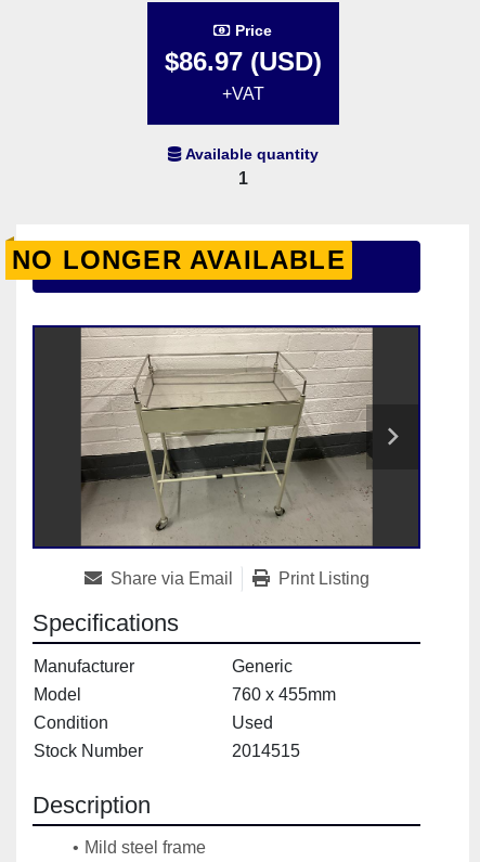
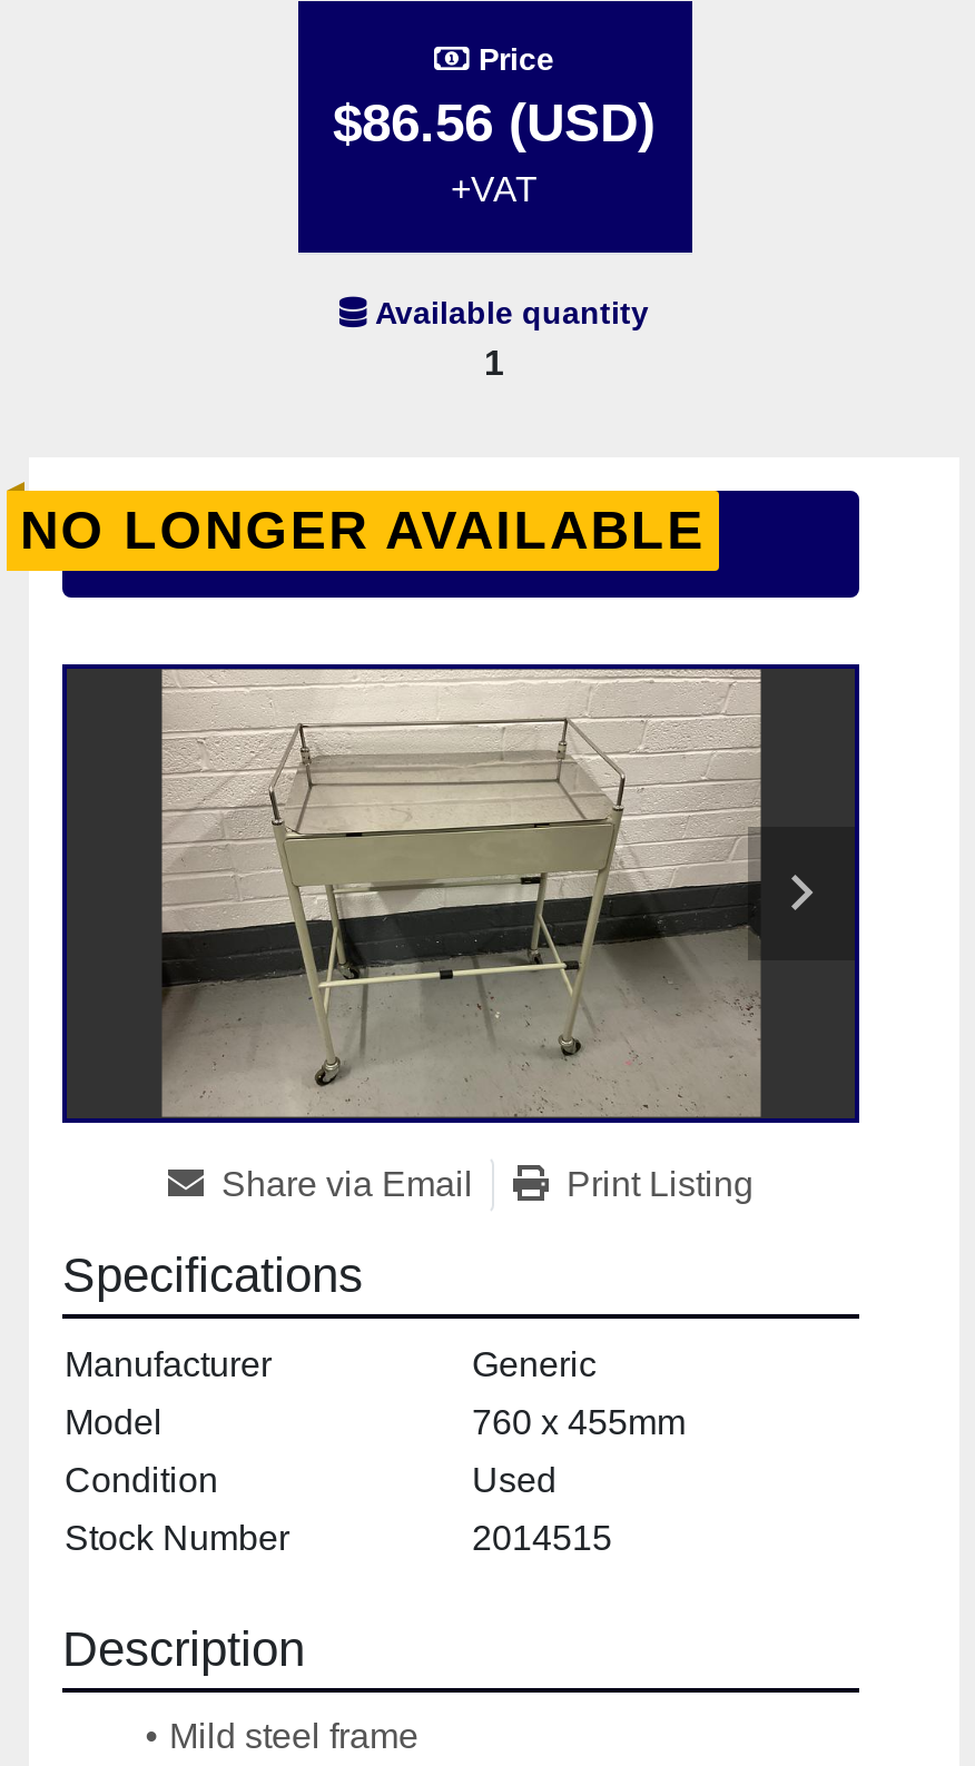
[164,47,321,76] $86.97 (USD) -> [333,93,656,153] $86.56 (USD)

